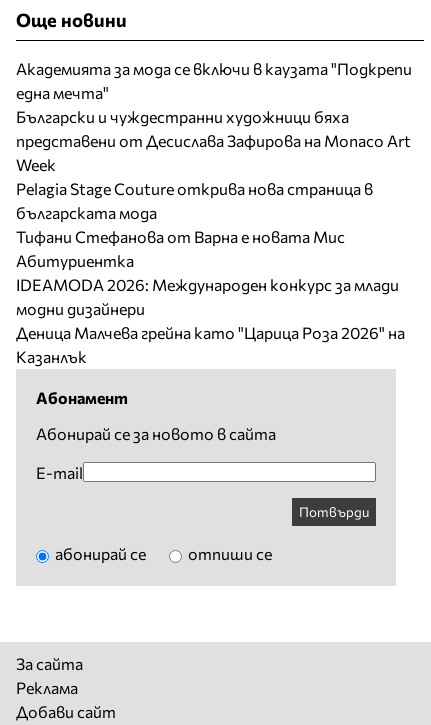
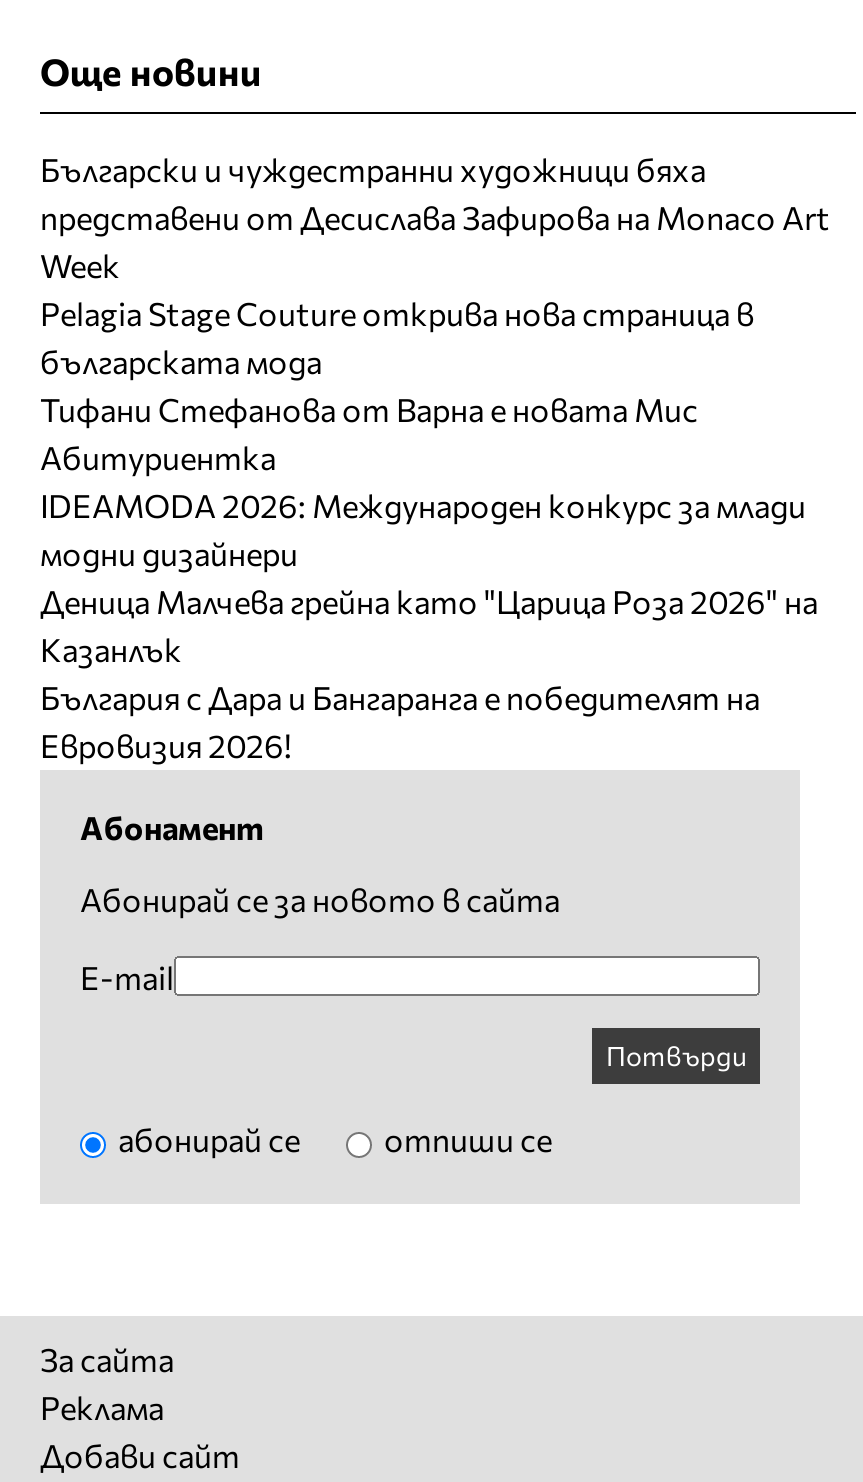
[16,59,412,102] Академията за мода се включи в каузата "Подкрепи | една мечта" -> none
moved [16,107,411,366] -> [40,151,830,669]: Български и чуждестранни художници бяха | представени от Десислава Зафирова на Monaco Art | Week | ... | Деница Малчева грейна като "Царица Роза 2026" на | Казанлък
none -> [40,679,760,765] България с Дара и Бангаранга е победителят на | Евровизия 2026!

